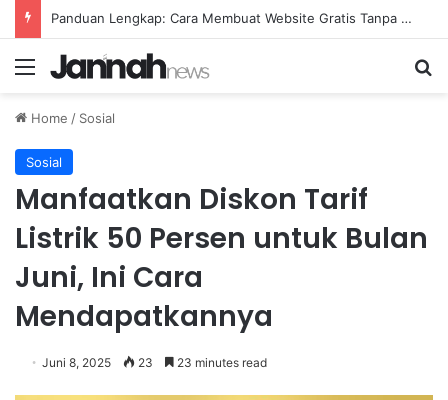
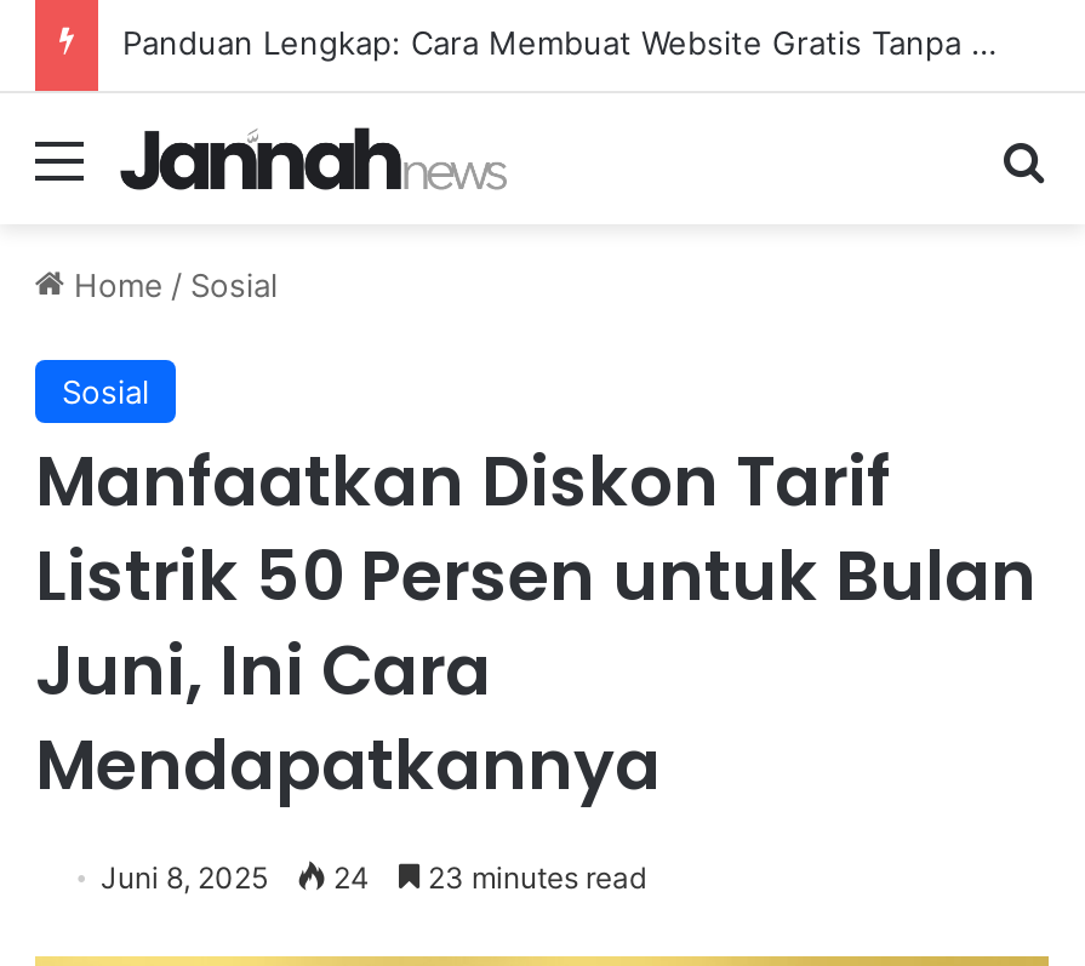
[42,355,267,370] Juni 8, 2025 23 23 minutes read -> [101,860,646,896] Juni 8, 2025 24 23 minutes read

